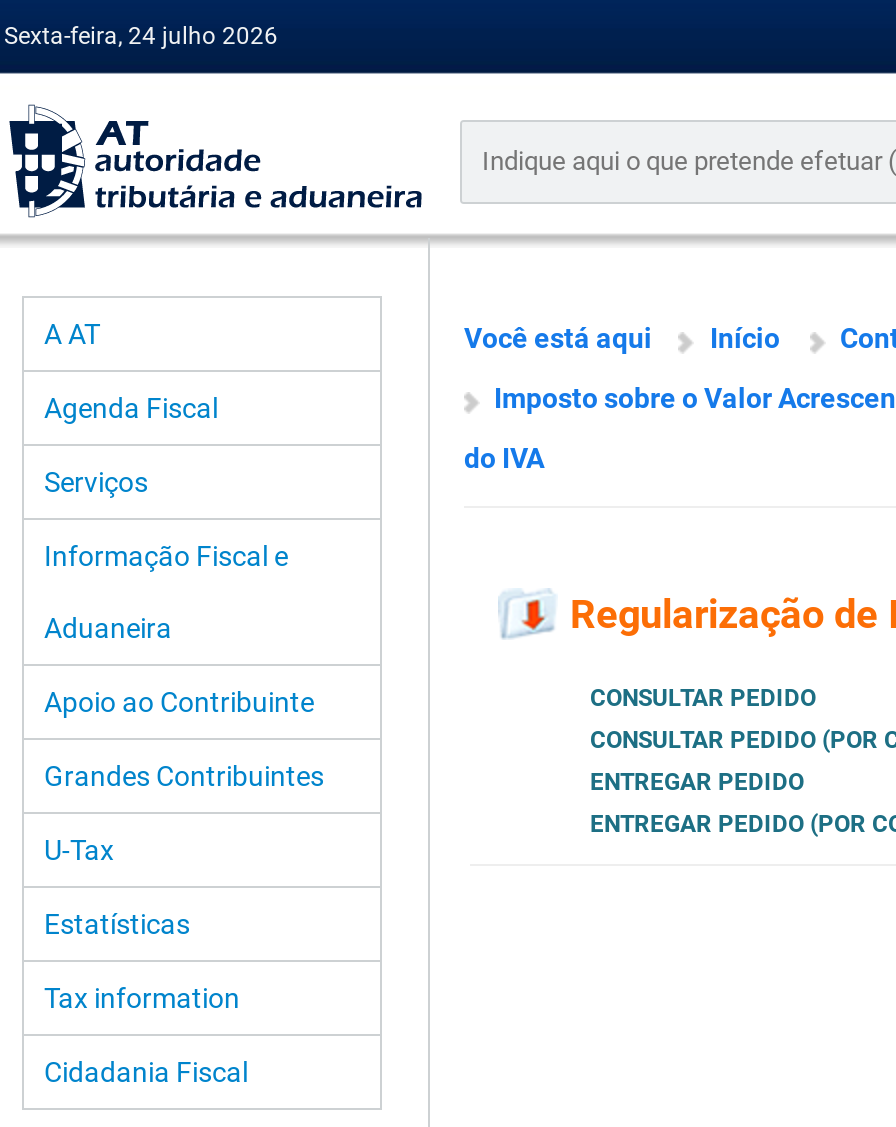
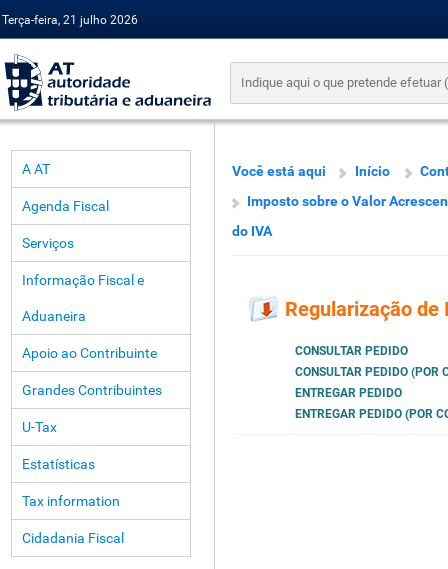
[4,22,278,50] Sexta-feira, 24 julho 2026 -> [2,13,138,27] Terça-feira, 21 julho 2026

